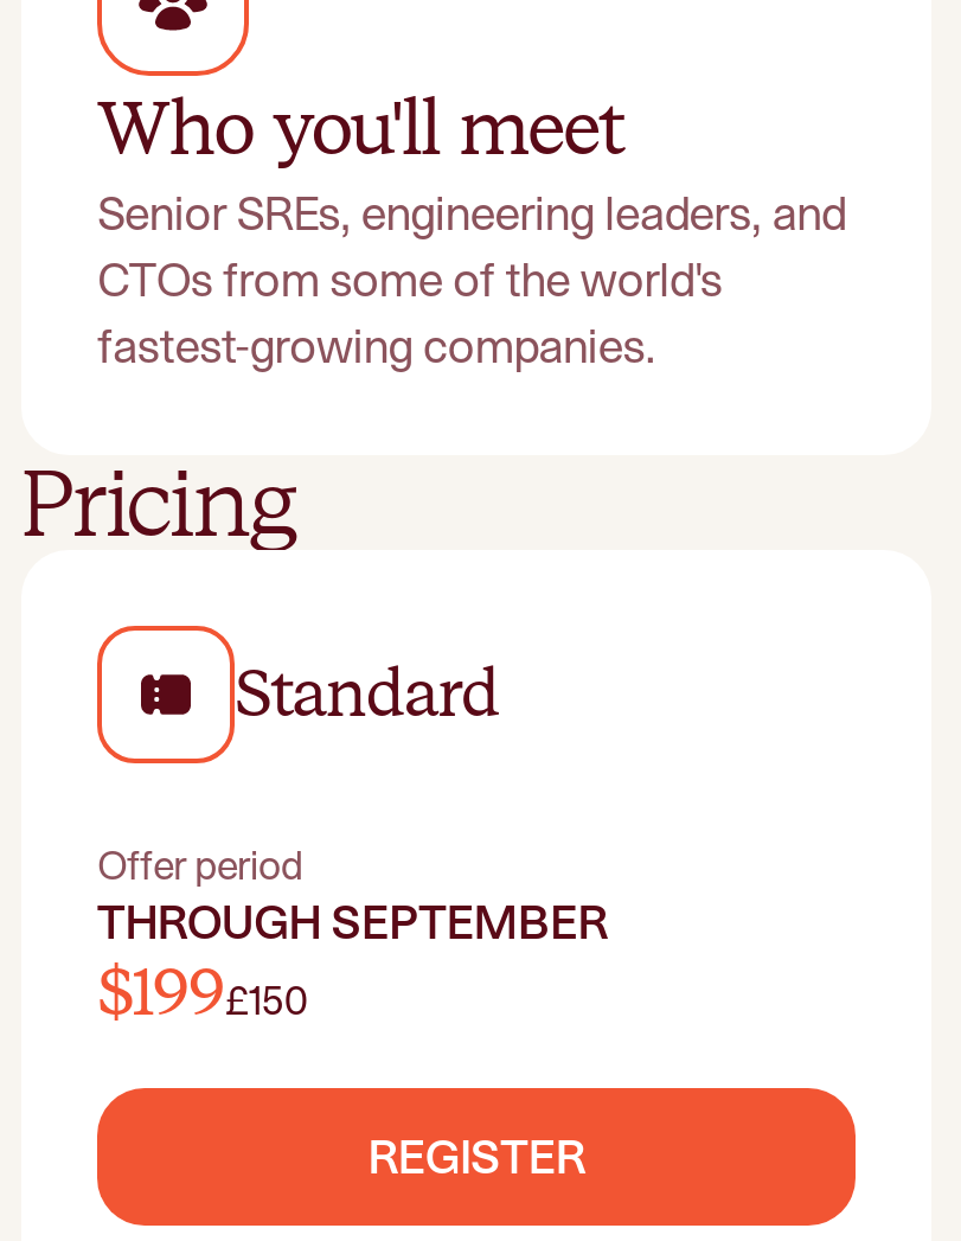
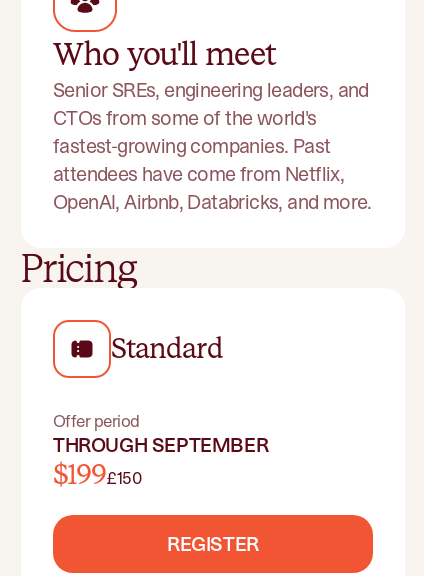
[97,312,655,379] fastest-growing companies. -> [53,132,372,216] fastest-growing companies. Past | attendees have come from Netflix, | OpenAI, Airbnb, Databricks, and more.

